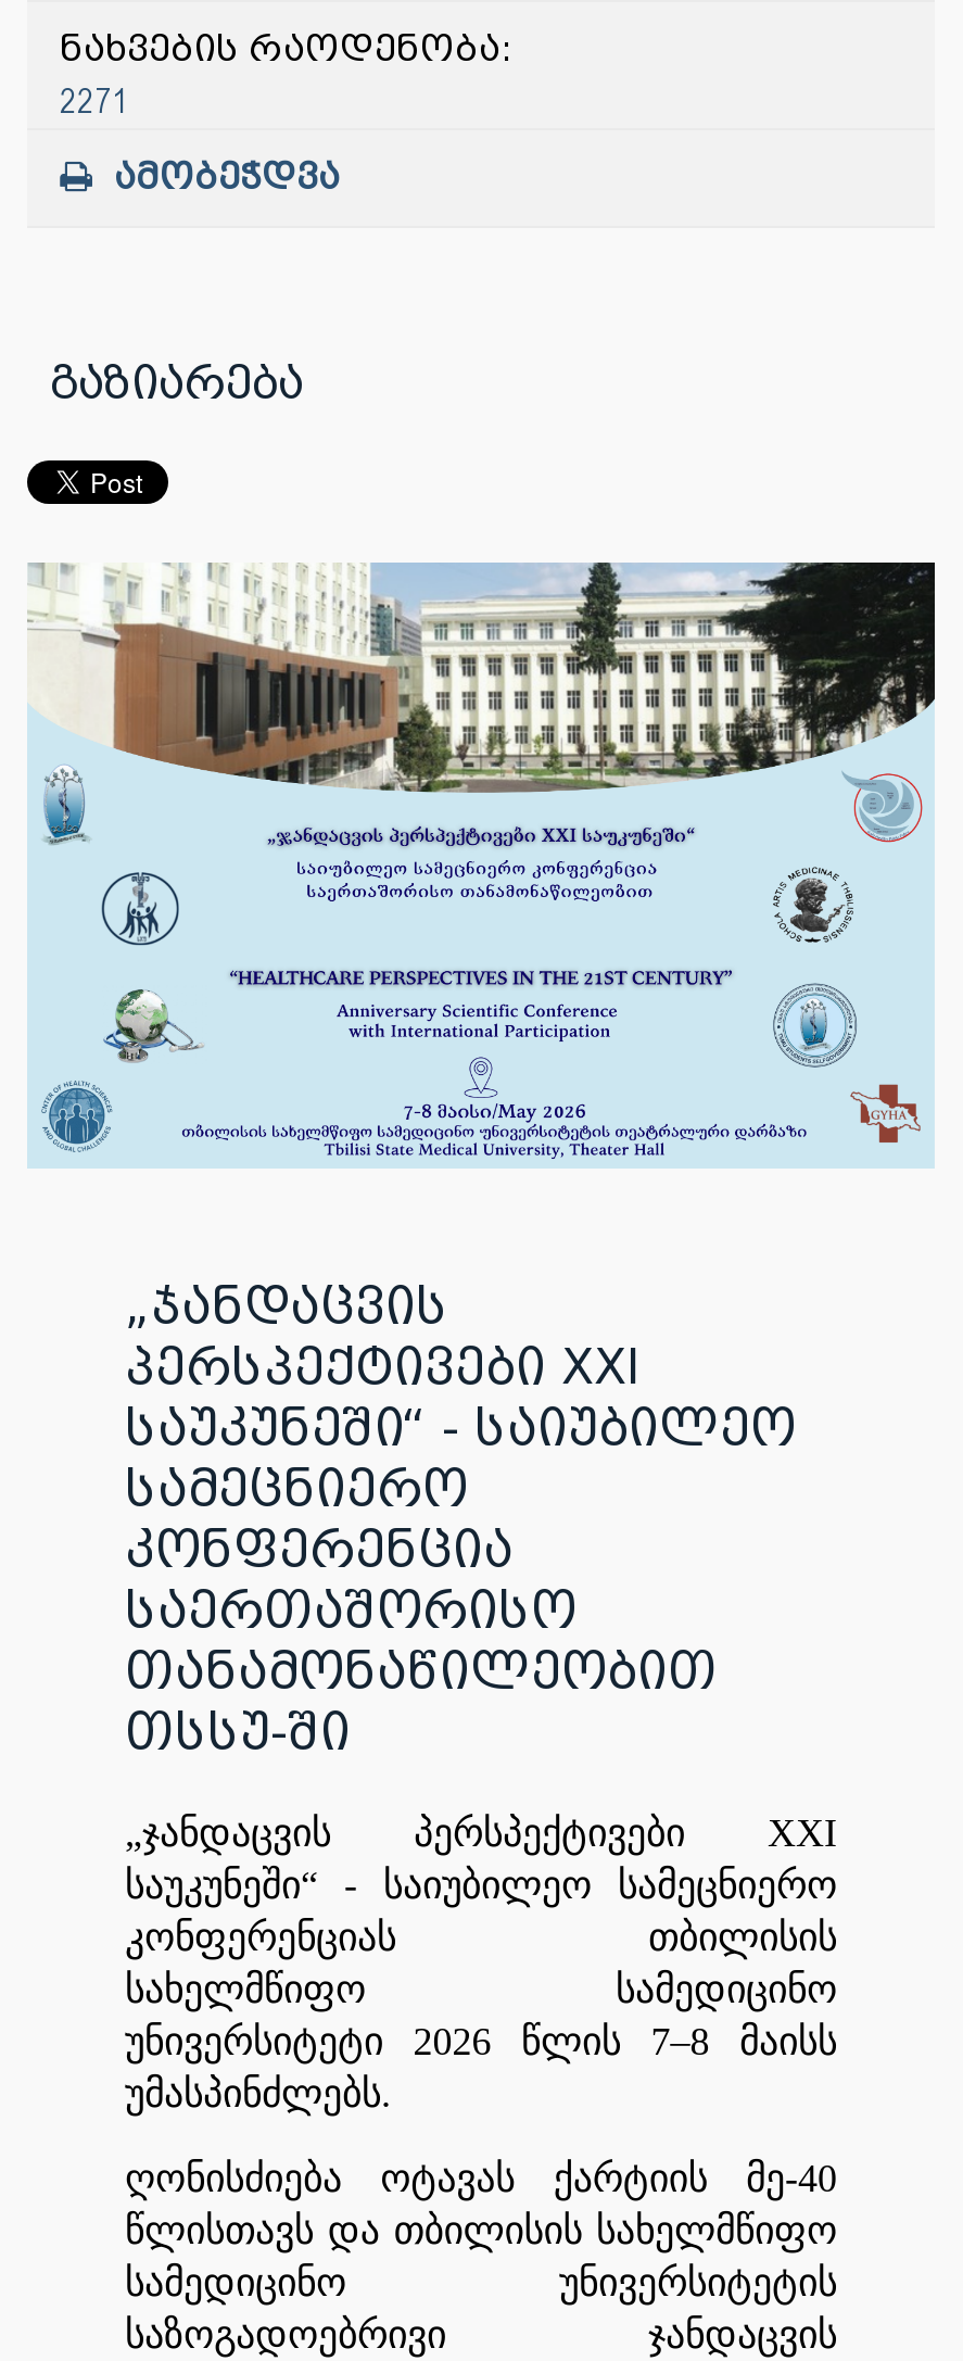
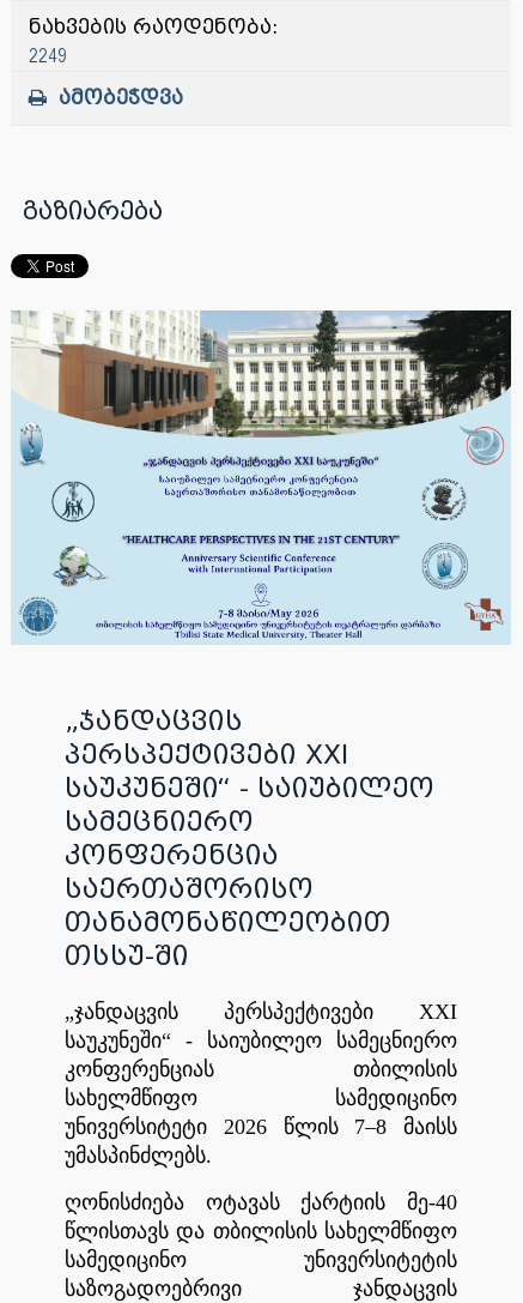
[60,80,129,122] 2271 -> [29,44,67,67] 2249

